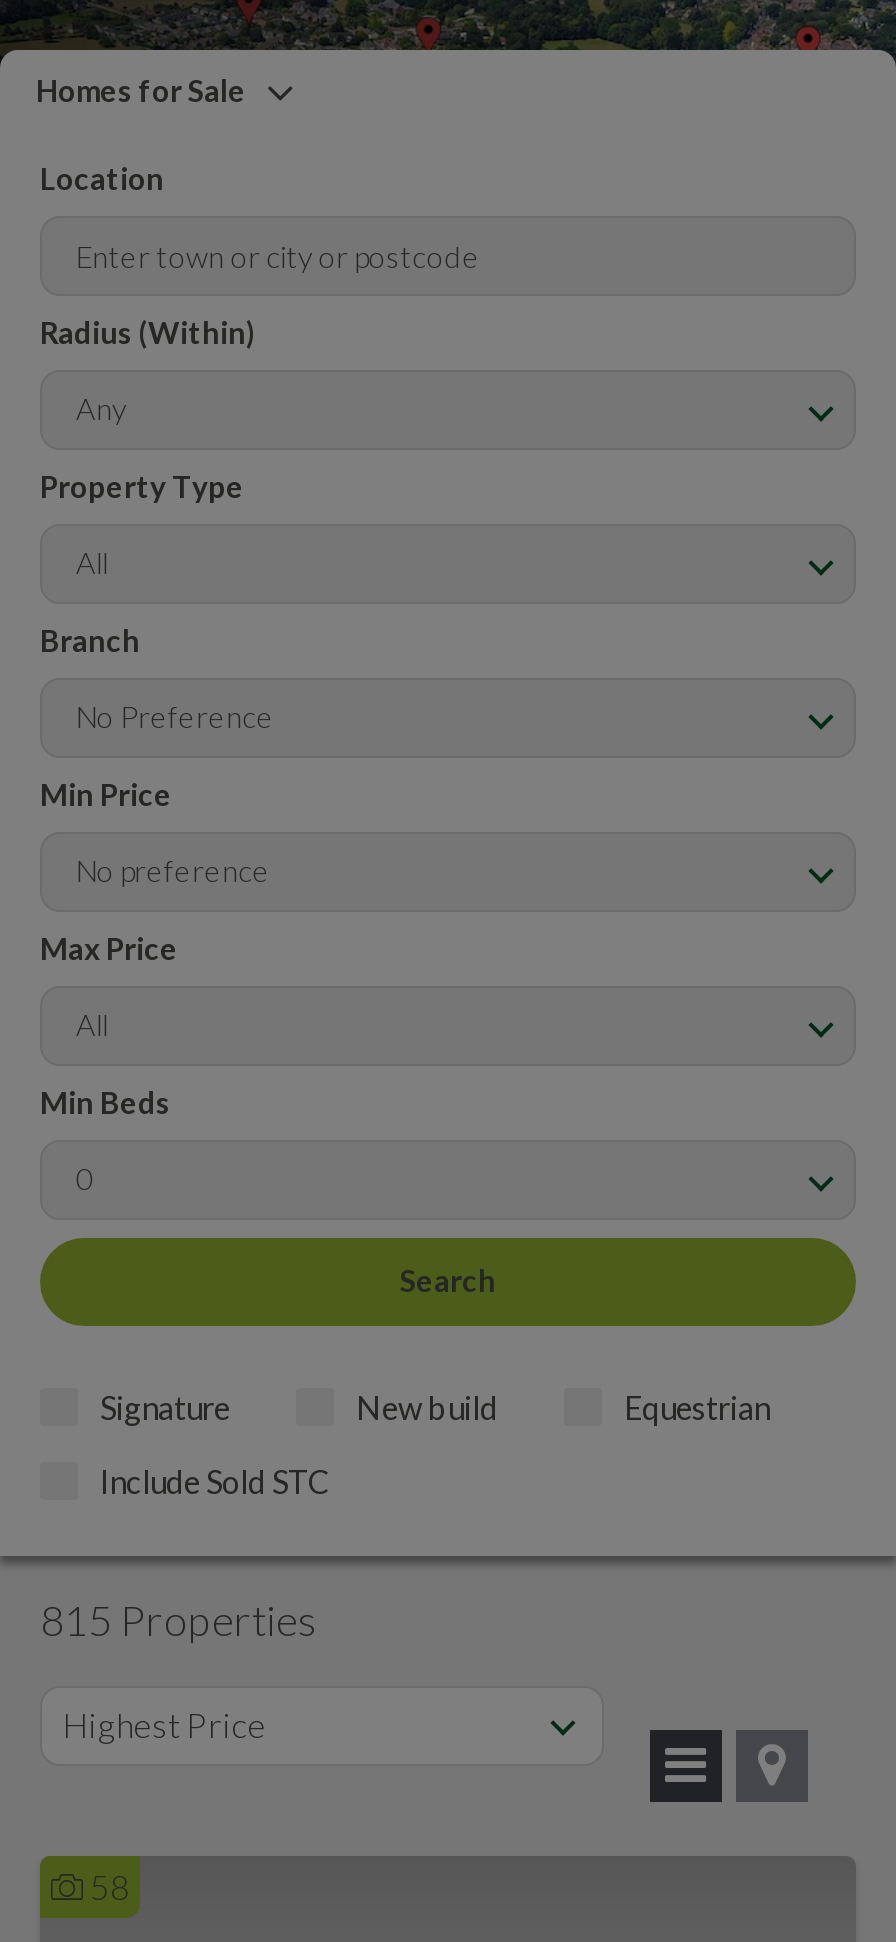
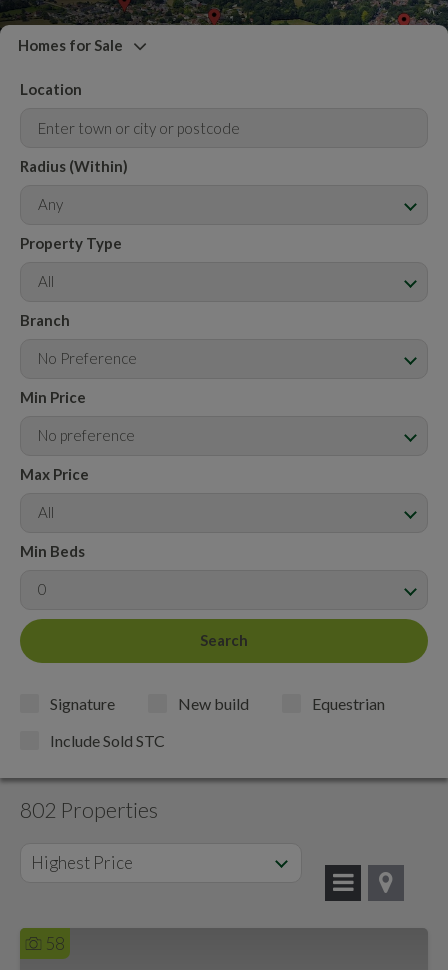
[40,1594,316,1644] 815 Properties -> [20,797,158,822] 802 Properties

